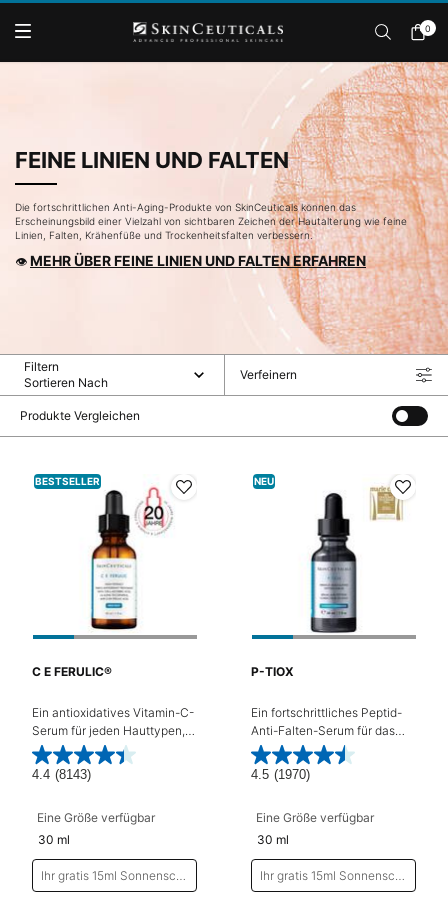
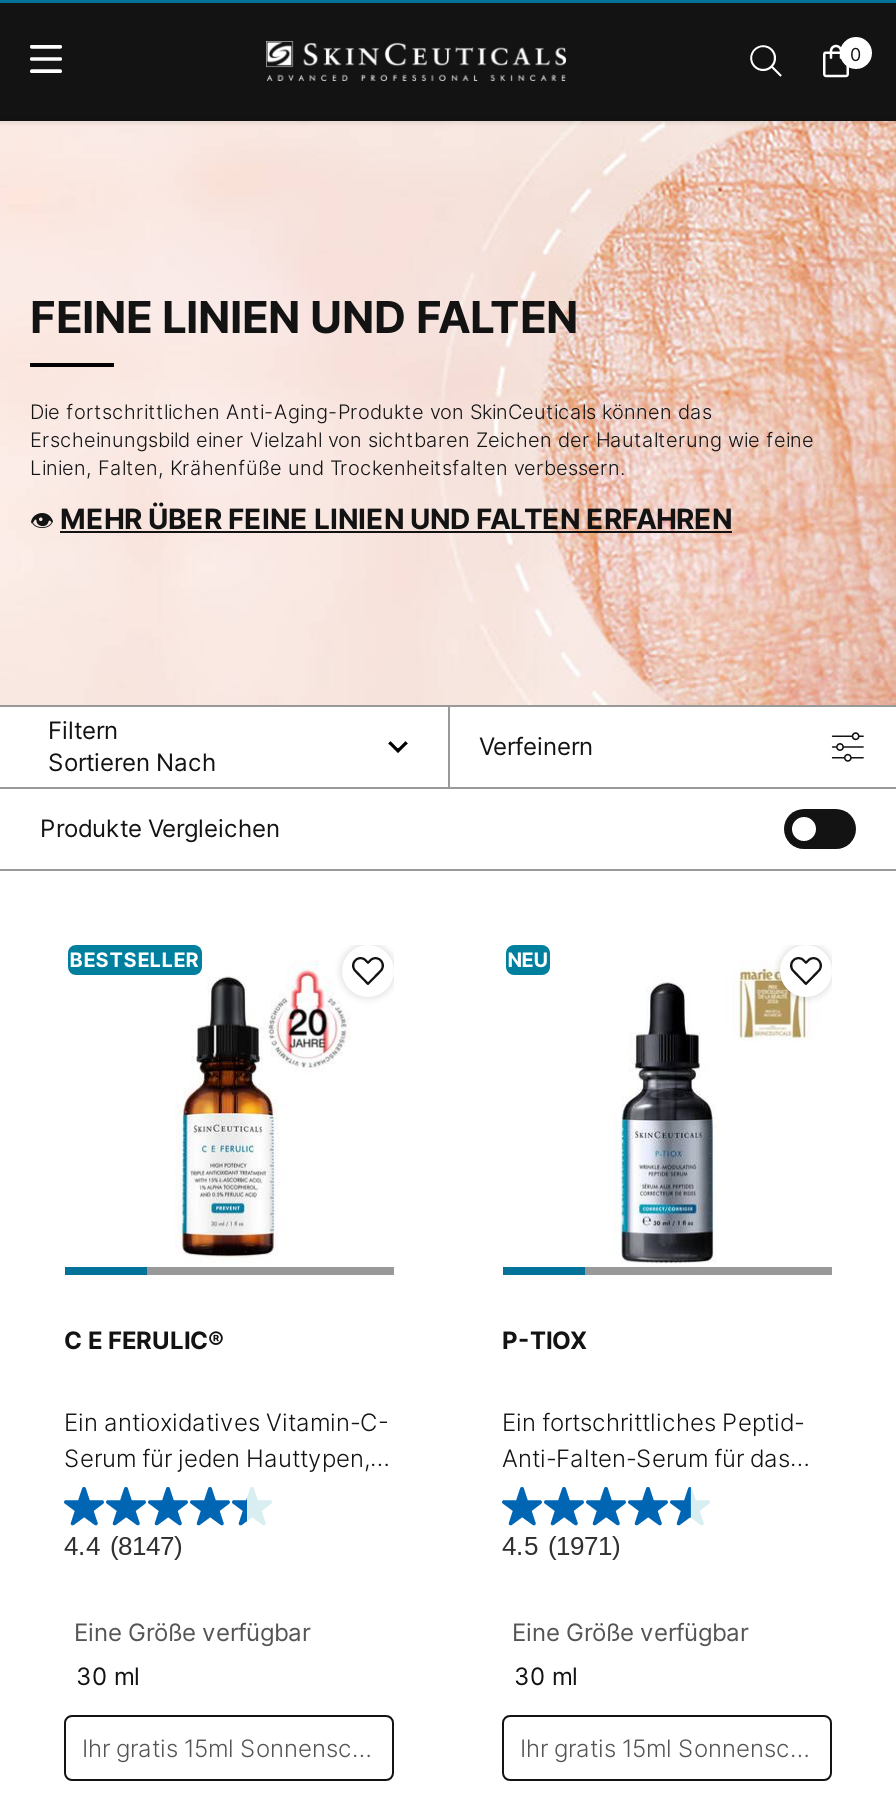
[32,767,91,782] 4.4 (8143) -> [64,1530,182,1560] 4.4 (8147)
[251,767,310,782] 4.5 (1970) -> [502,1530,620,1560] 4.5 (1971)

